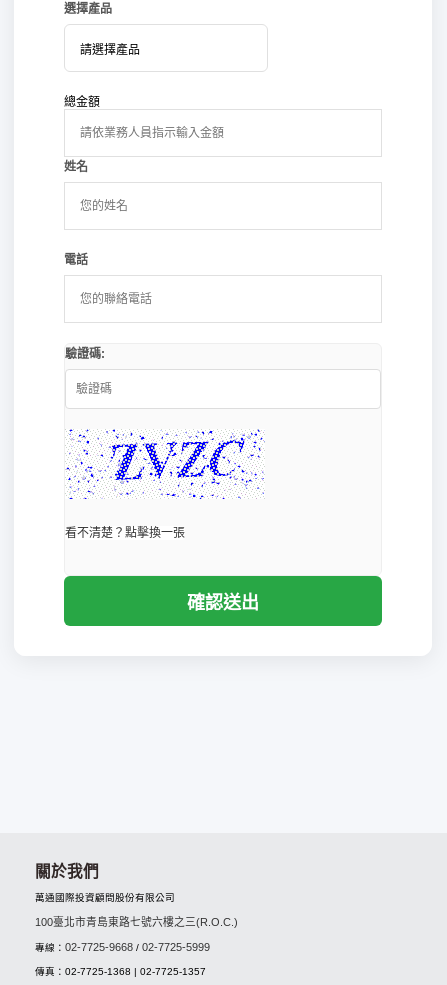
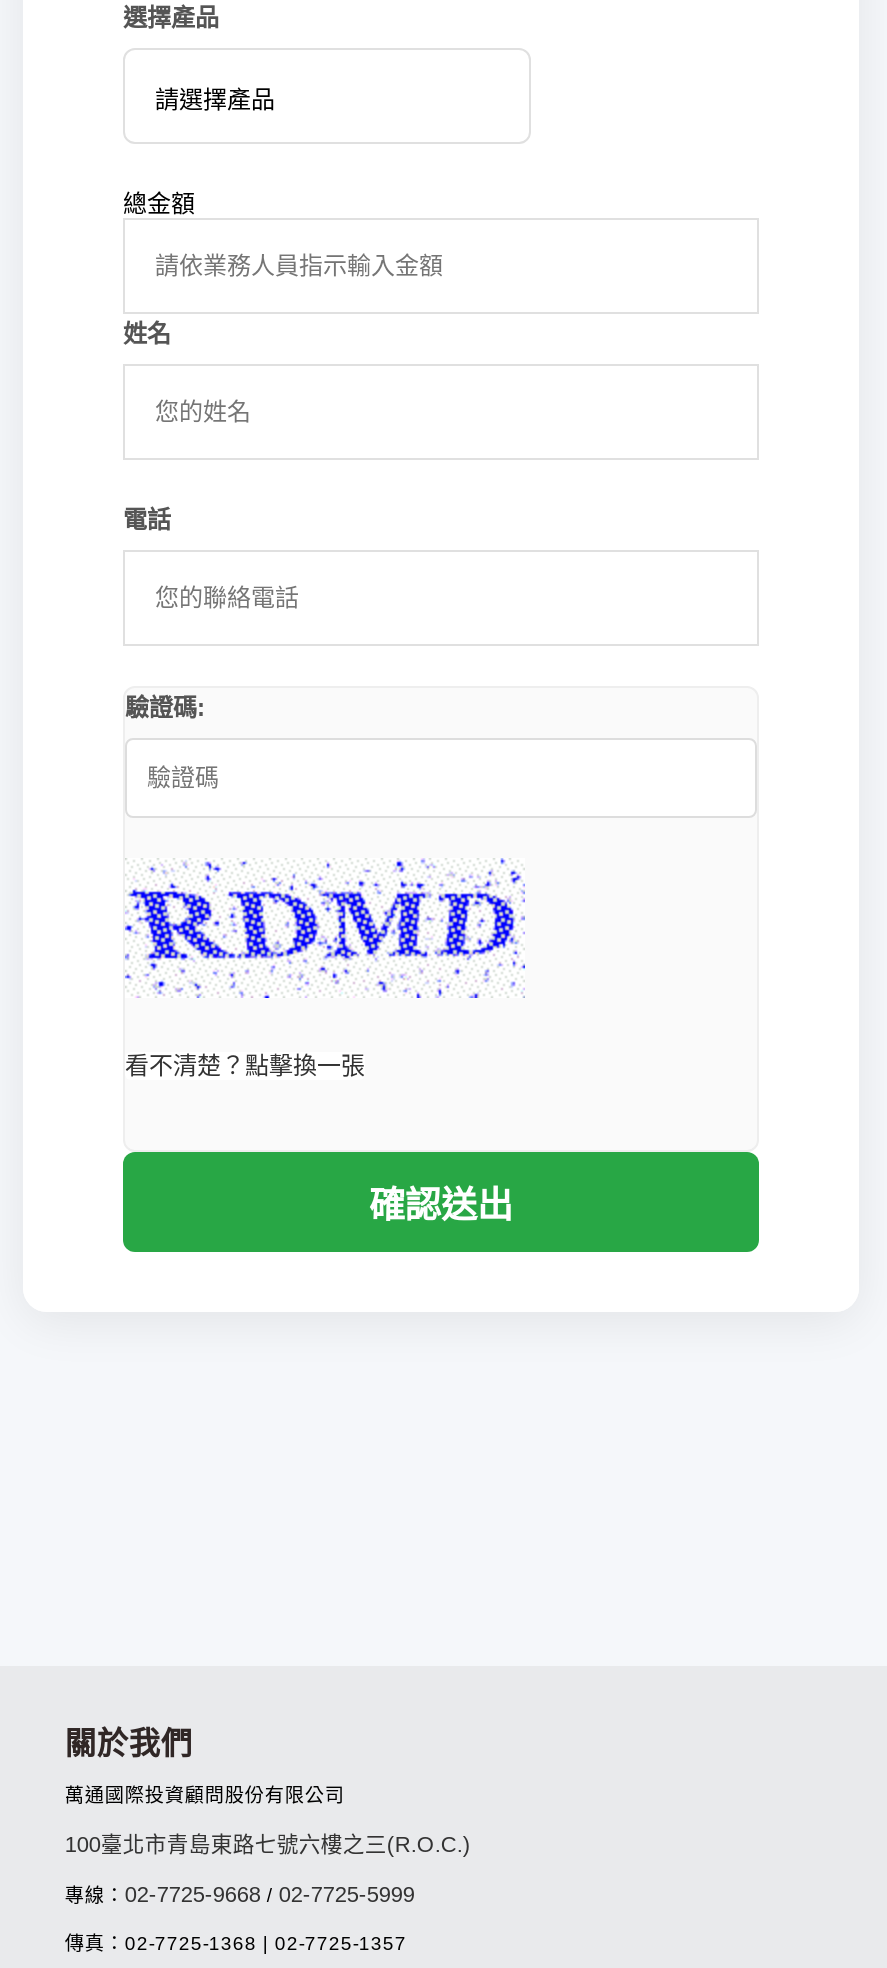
[66,429,264,500] [image] -> [125,858,525,1000] [image]

